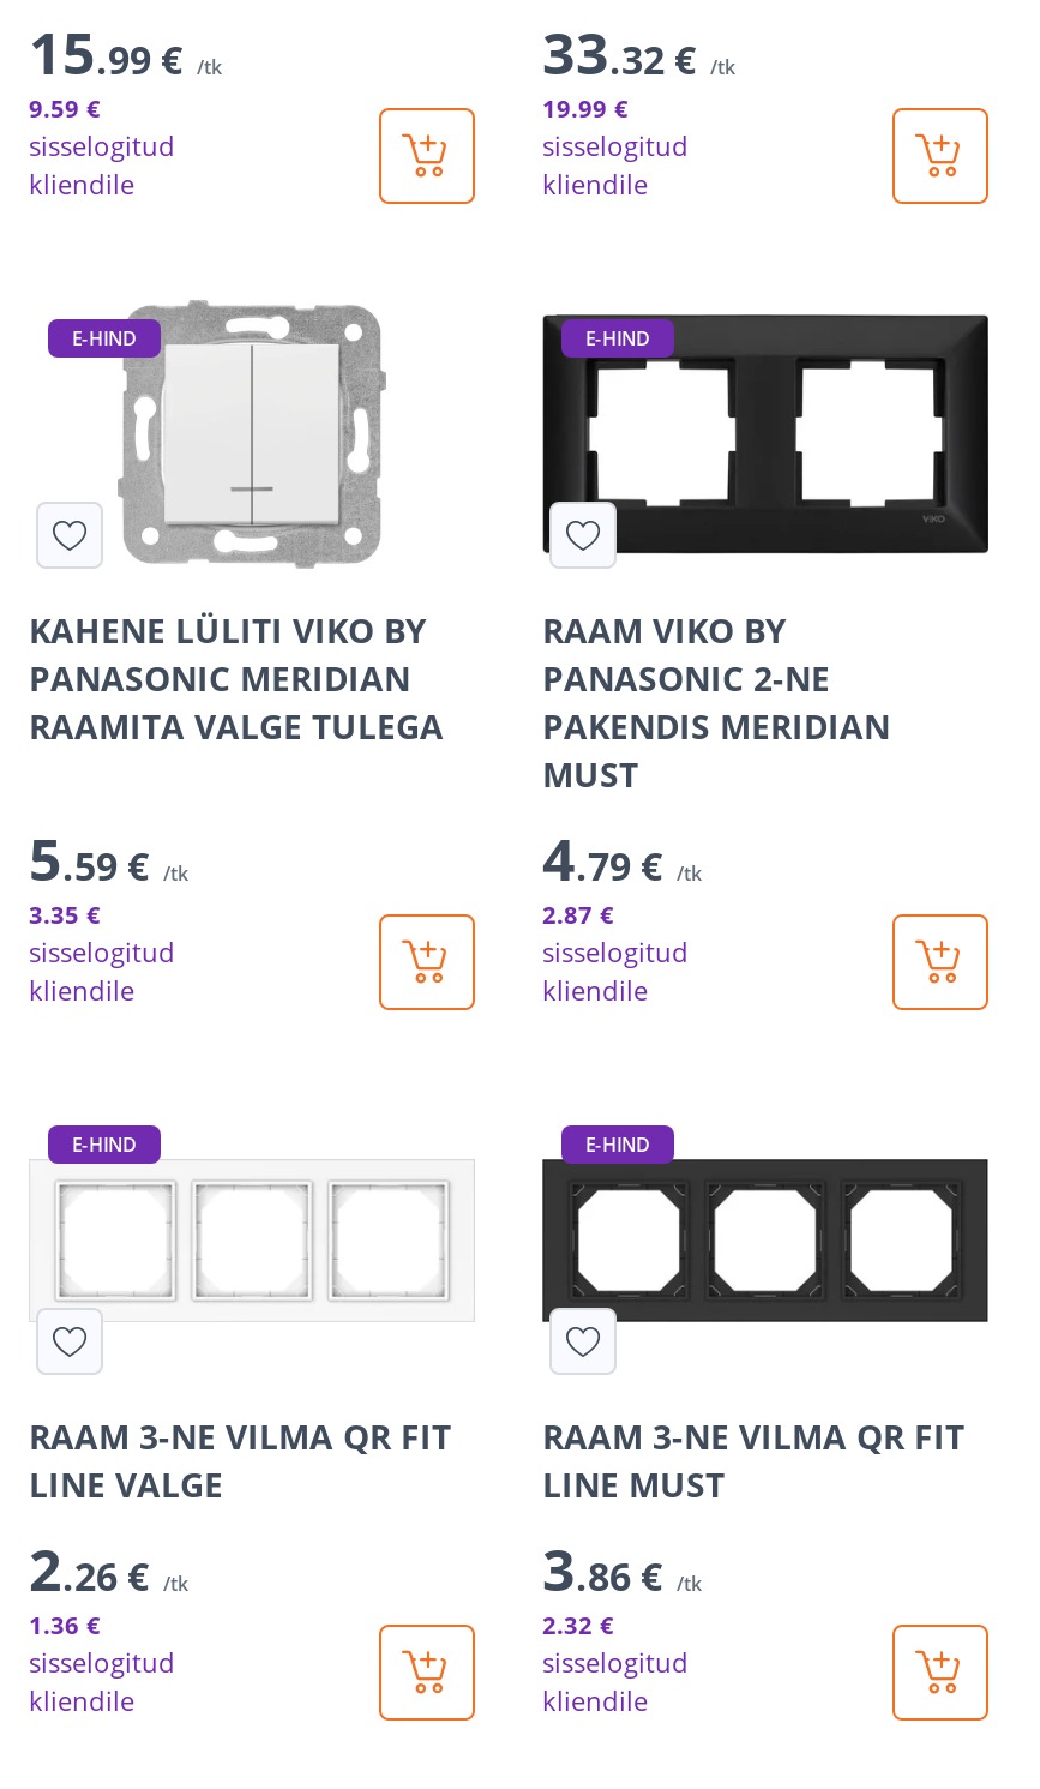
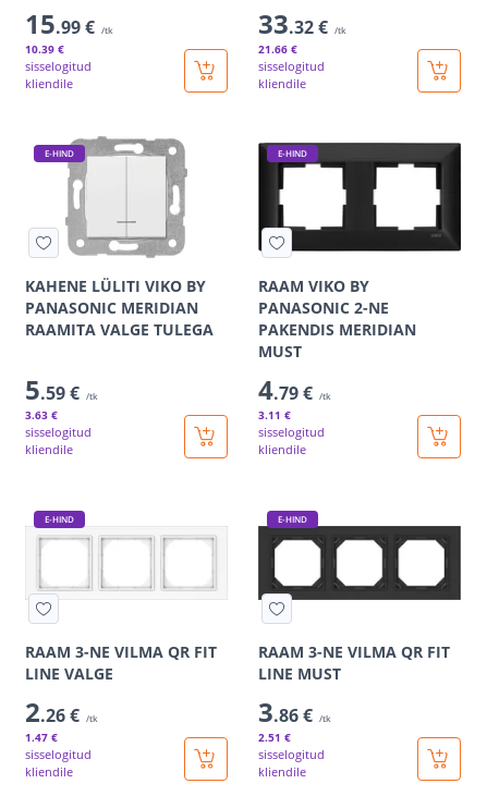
[29,91,101,125] 9.59 € -> [25,41,64,57] 10.39 €
[542,91,629,125] 19.99 € -> [258,41,297,57] 21.66 €
[29,897,101,931] 3.35 € -> [25,407,58,423] 3.63 €
[542,897,614,931] 2.87 € -> [258,407,291,423] 3.11 €
[29,1608,101,1641] 1.36 € -> [25,730,58,745] 1.47 €
[542,1608,614,1641] 2.32 € -> [258,730,291,745] 2.51 €

